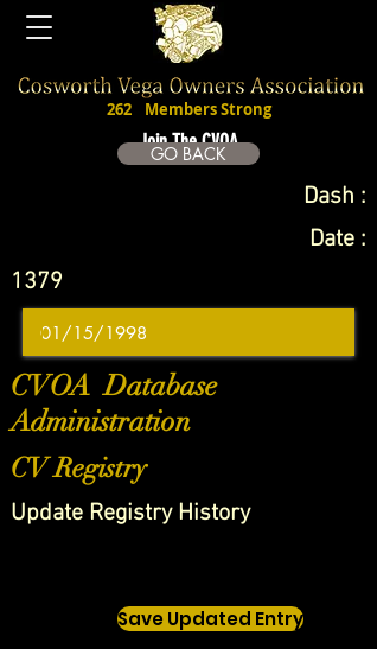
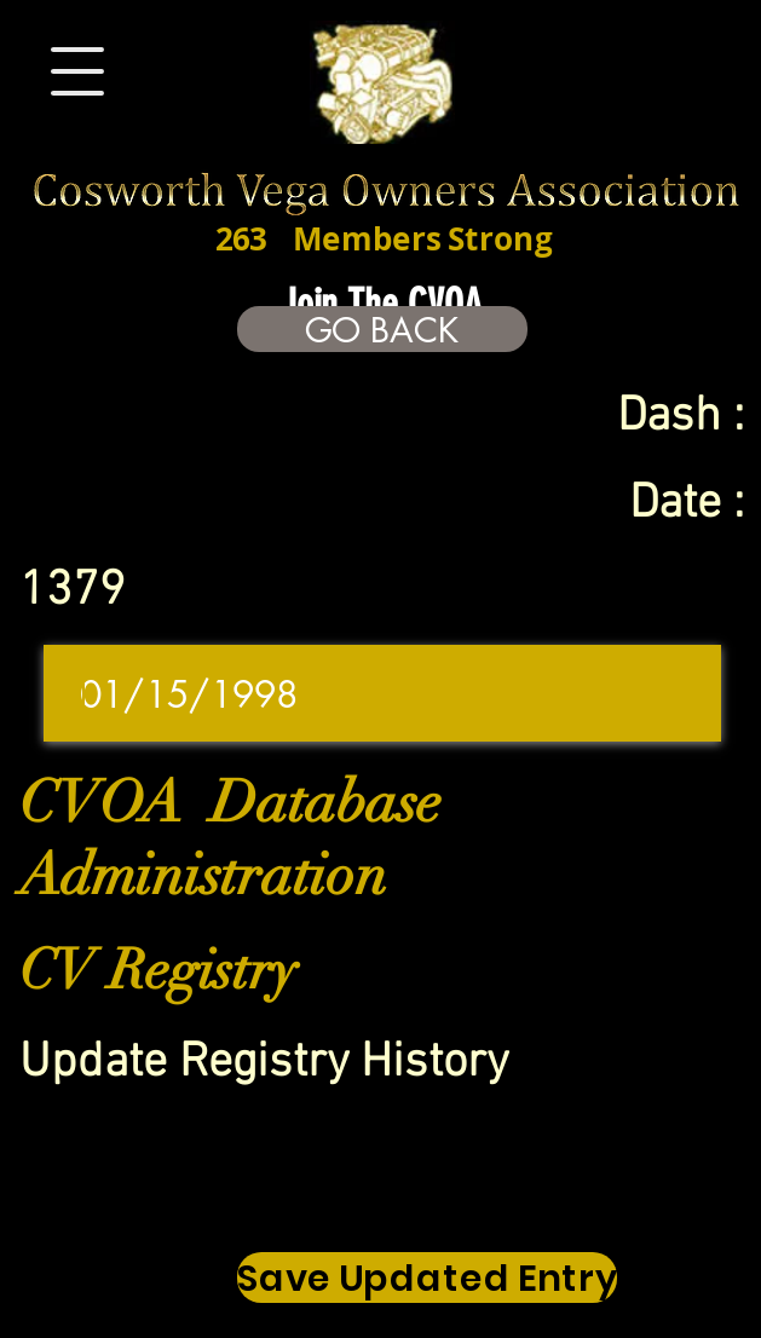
[107,98,271,120] 262 Members Strong -> [215,217,552,260] 263 Members Strong

